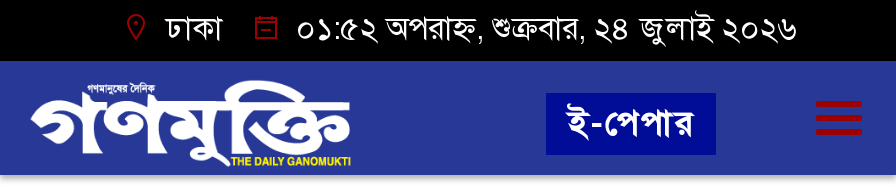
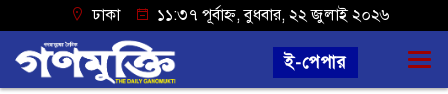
[288,9,796,49] ০১:৫২ অপরাহ্ন, শুক্রবার, ২৪ জুলাই ২০২৬ -> [153,5,389,25] ১১:৩৭ পূর্বাহ্ন, বুধবার, ২২ জুলাই ২০২৬

